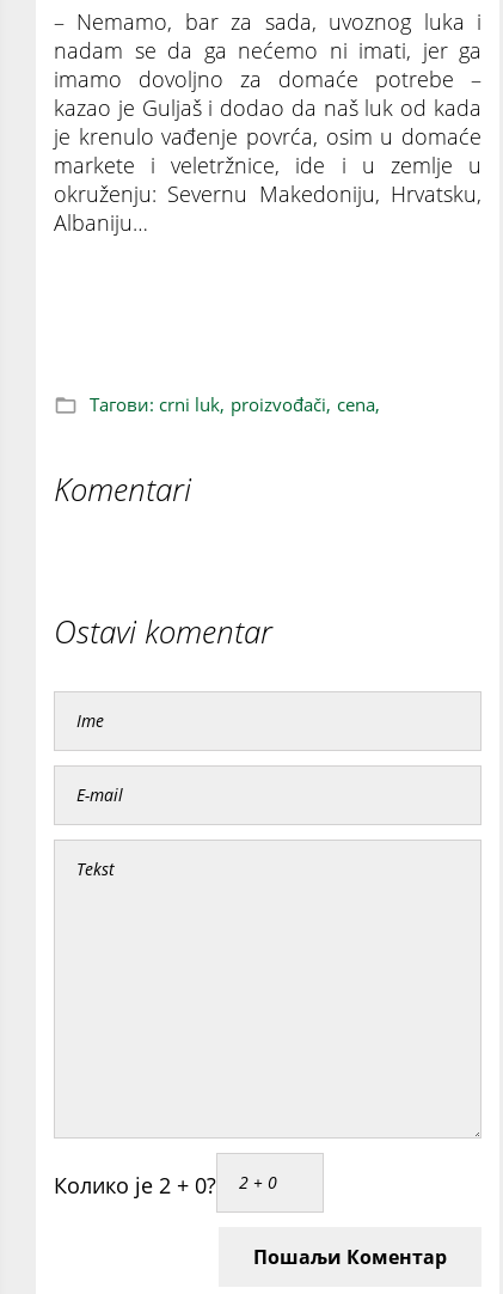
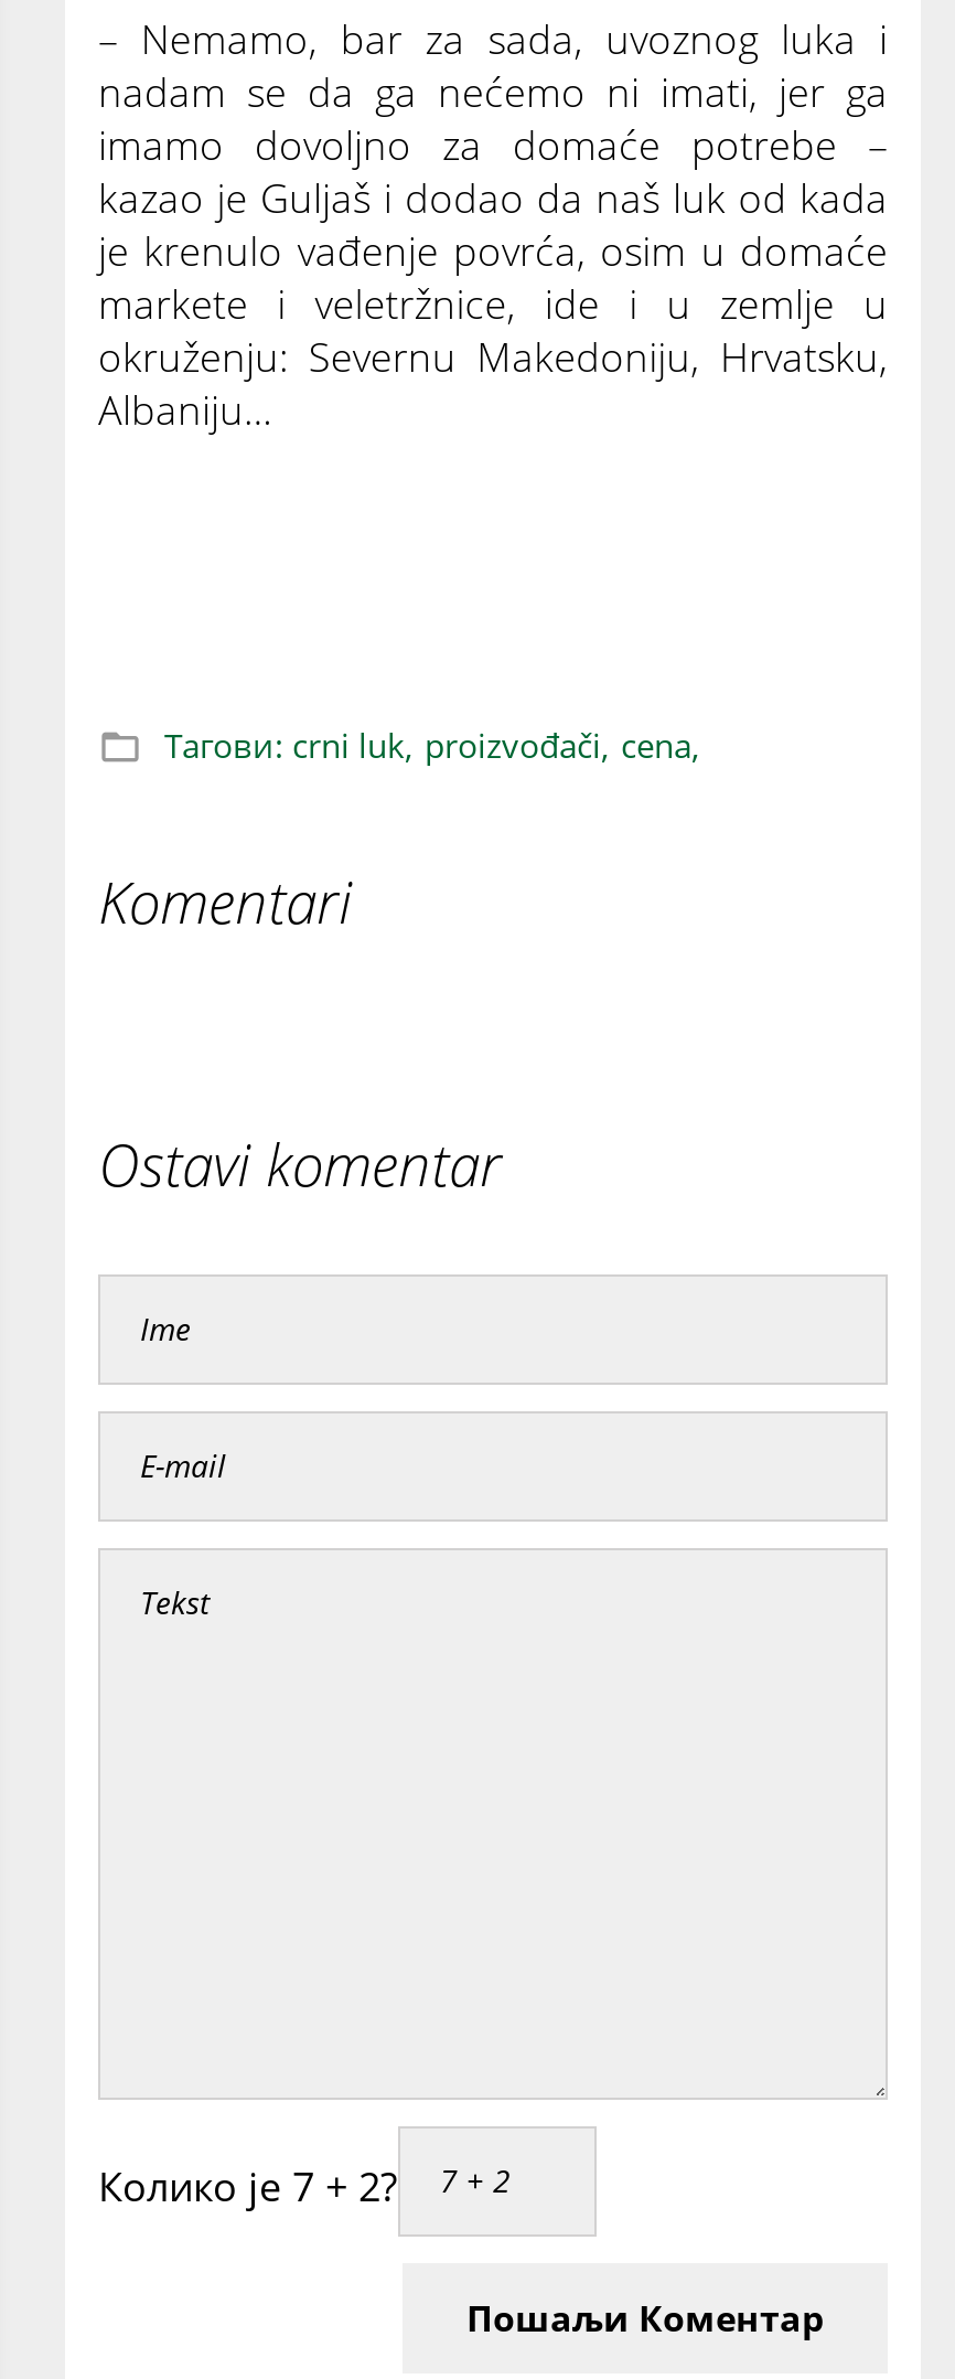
[54,1171,216,1199] Колико је 2 + 0? -> [98,2159,398,2212] Колико је 7 + 2?

